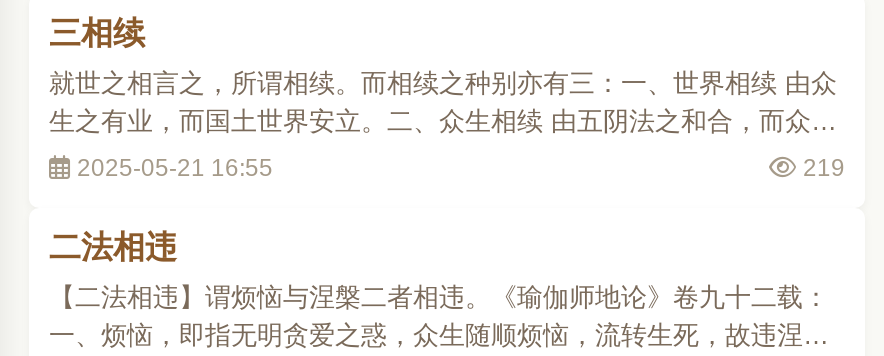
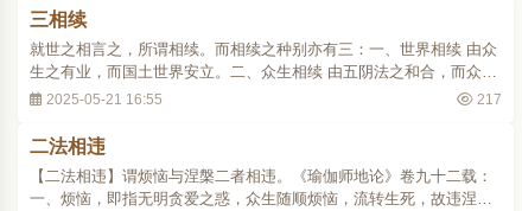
[797,154,845,182] 219 -> [473,91,502,108] 217

